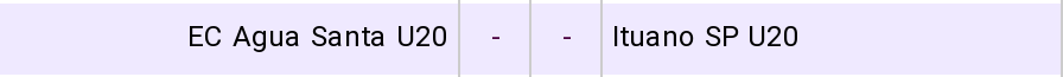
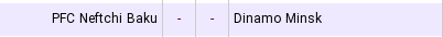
[187,15,448,60] EC Agua Santa U20 -> [52,9,158,29] PFC Neftchi Baku
[612,15,800,60] Ituano SP U20 -> [234,9,322,29] Dinamo Minsk

